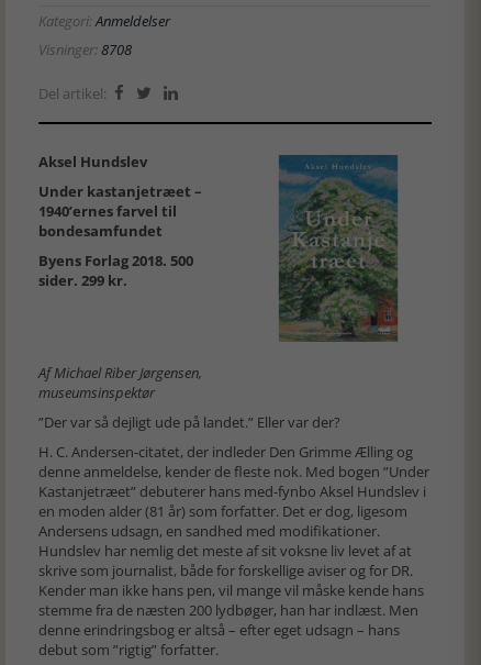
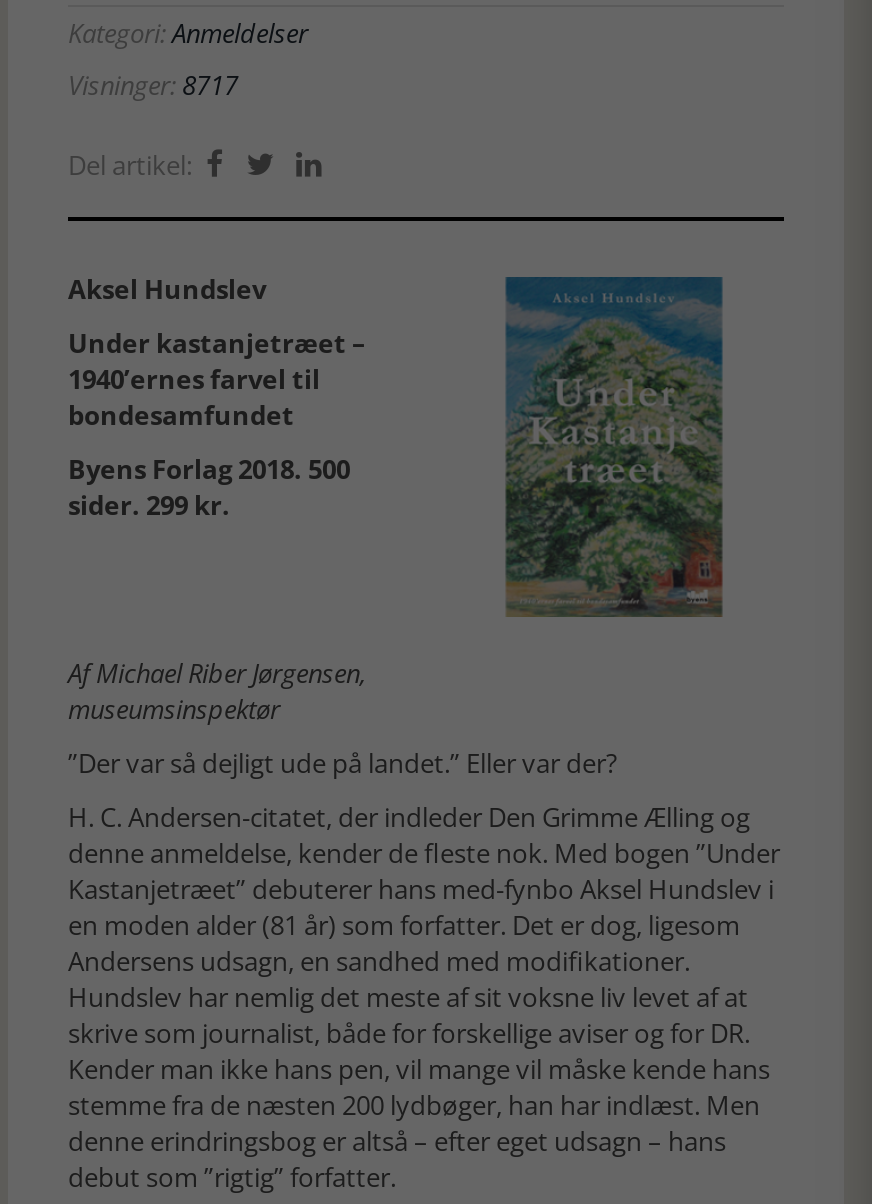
[38,40,132,59] Visninger: 8708 -> [68,67,238,103] Visninger: 8717

